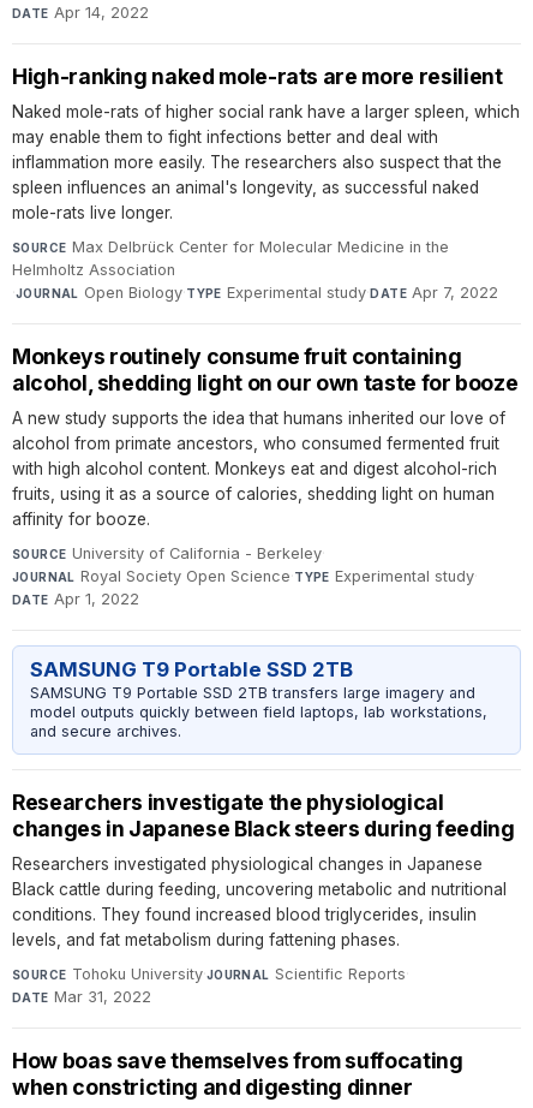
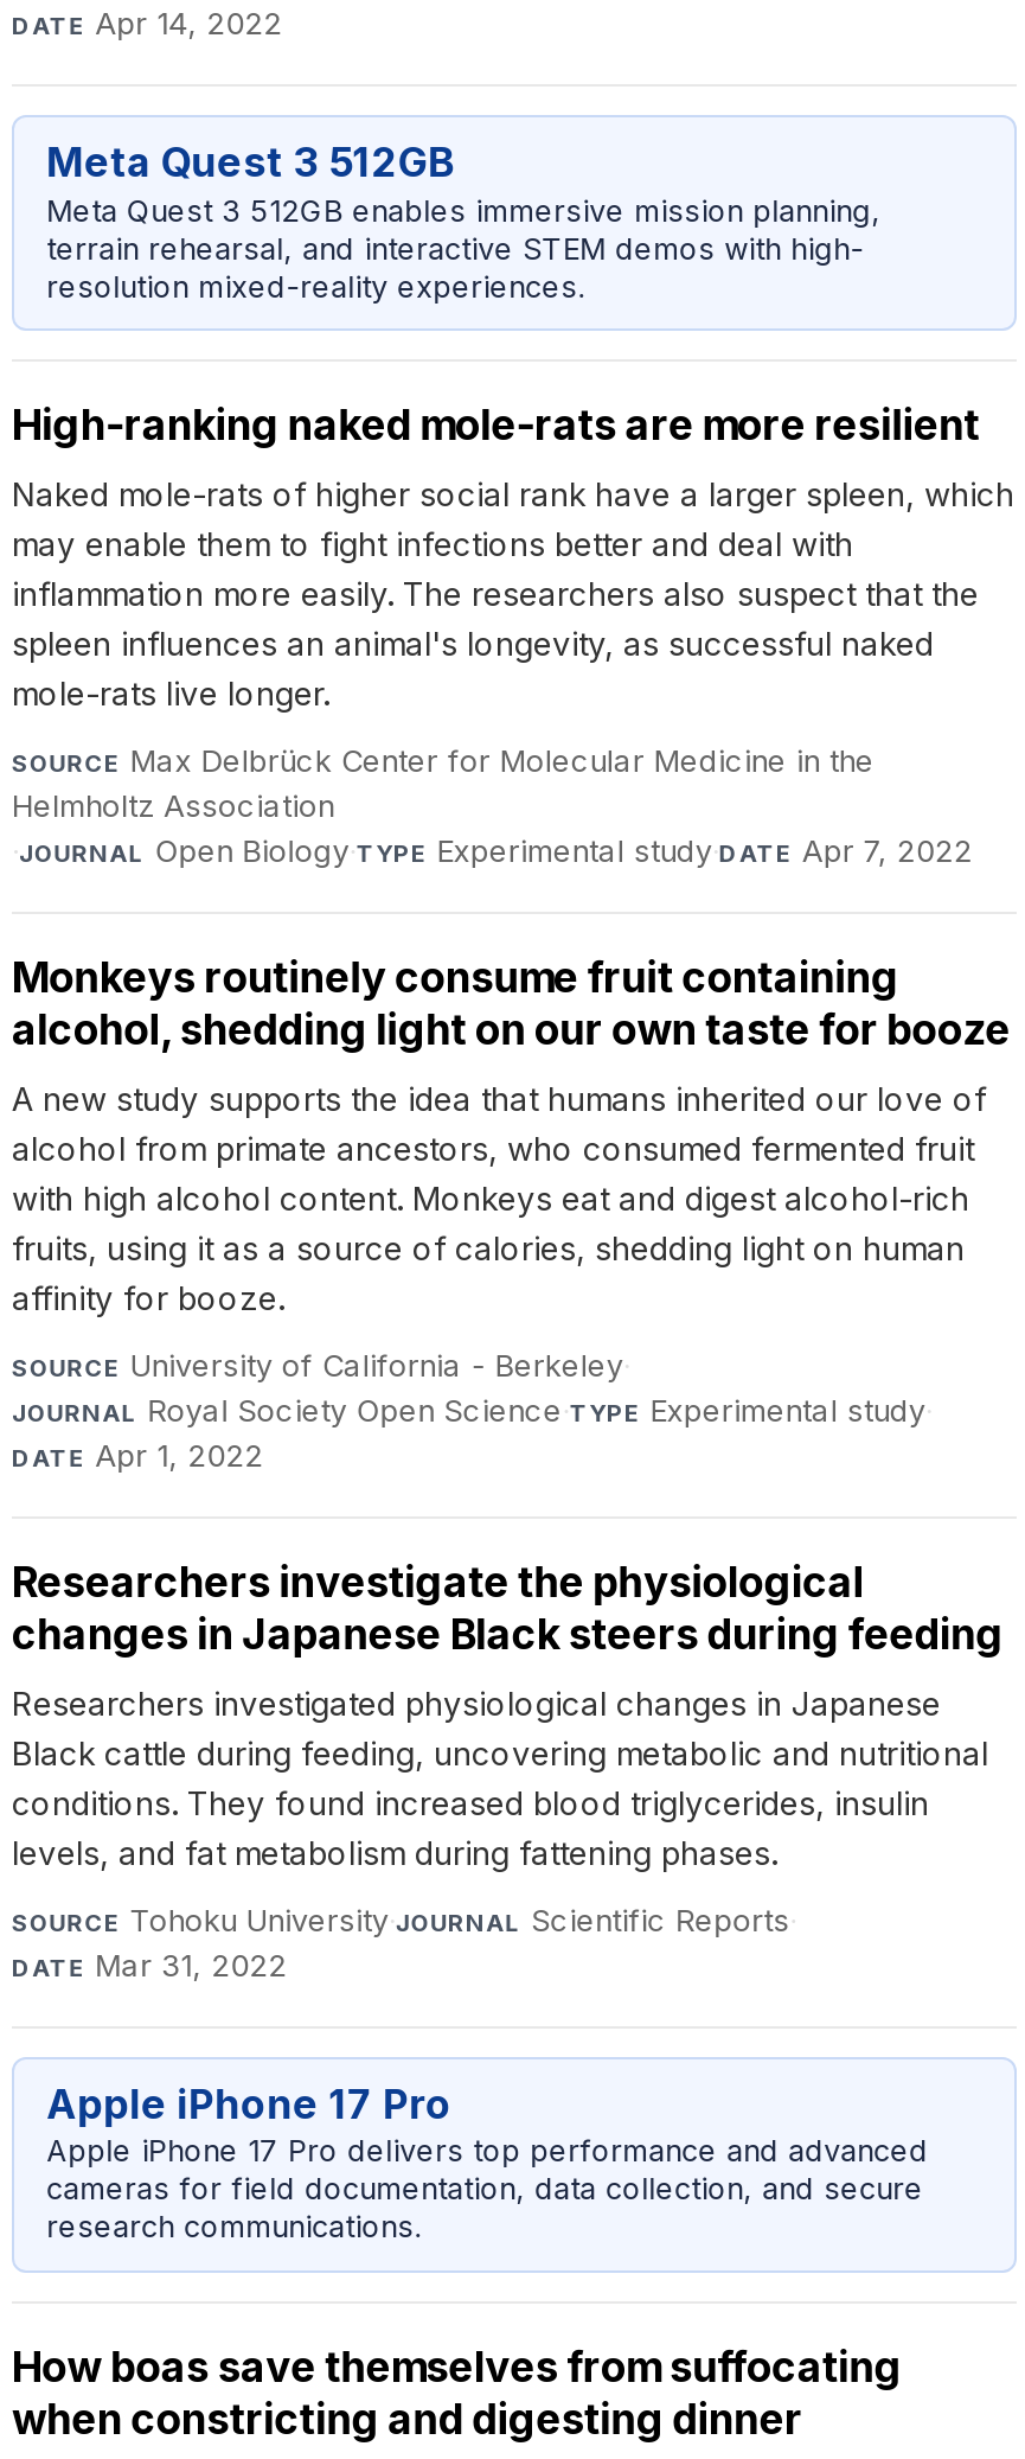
none -> [46,139,881,304] Meta Quest 3 512GB | Meta Quest 3 512GB enables immersive mission planning, | terrain rehearsal, and interactive STEM demos with high- | resolution mixed-reality experiences.
[30,657,487,741] SAMSUNG T9 Portable SSD 2TB | SAMSUNG T9 Portable SSD 2TB transfers large imagery and | model outputs quickly between field laptops, lab workstations, | and secure archives. -> none
none -> [46,2081,928,2246] Apple iPhone 17 Pro | Apple iPhone 17 Pro delivers top performance and advanced | cameras for field documentation, data collection, and secure | research communications.

